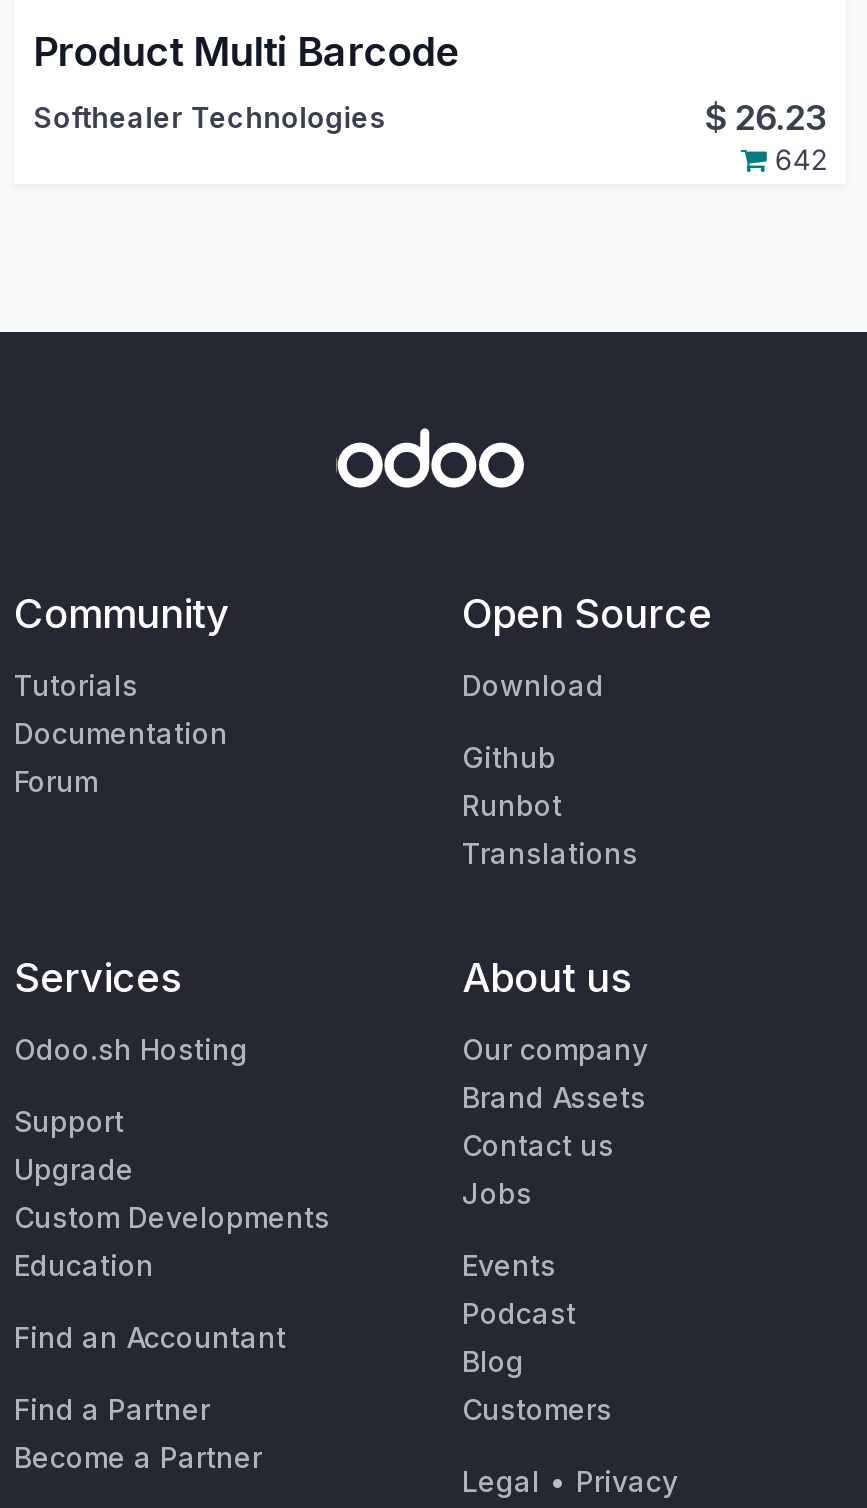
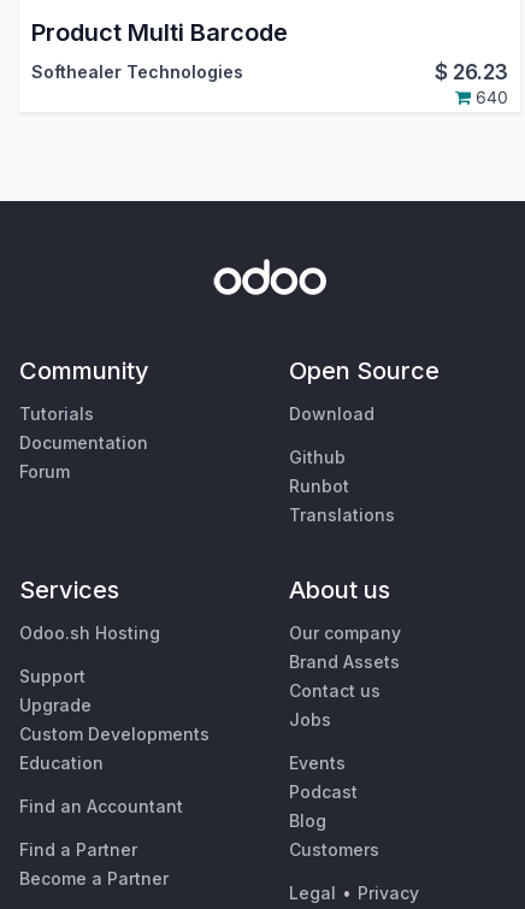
[767,142,827,176] 642 -> [471,87,509,107] 640

